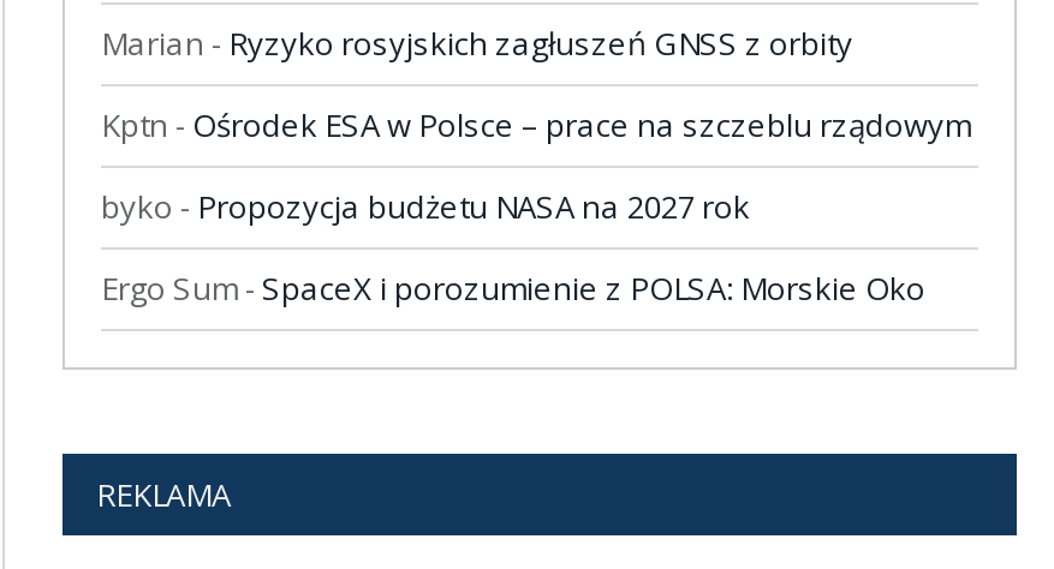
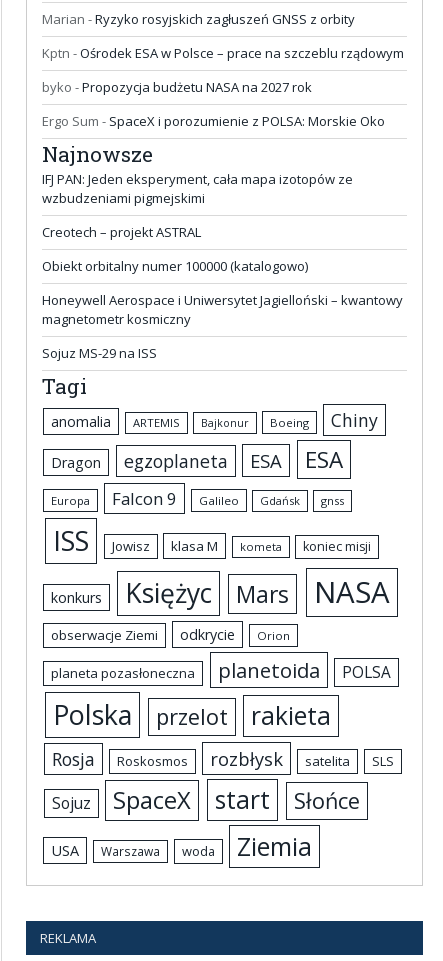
none -> [42,139,403,862] Najnowsze | IFJ PAN: Jeden eksperyment, cała mapa izotopów ze | wzbudzeniami pigmejskimi | Creotech – projekt ASTRAL | Obiekt orbitalny numer 100000 (katalogowo) | Honeywell Aerospace i Uniwersytet Jagielloński – kwantowy | magnetometr kosmiczny | Sojuz MS-29 na ISS | Tagi | anomalia | ARTEMIS | Bajkonur | Boeing | Chiny | Dragon | egzoplaneta | ESA | ESA | Europa | Falcon 9 | Galileo | Gdańsk | gnss | ISS | Jowisz | klasa M | kometa | koniec misji | konkurs | Księżyc | Mars | NASA | obserwacje Ziemi | odkrycie | Orion | planeta pozasłoneczna | planetoida | POLSA | Polska | przelot | rakieta | Rosja | Roskosmos | rozbłysk | satelita | SLS | Sojuz | SpaceX | start | Słońce | USA | Warszawa | woda | Ziemia

